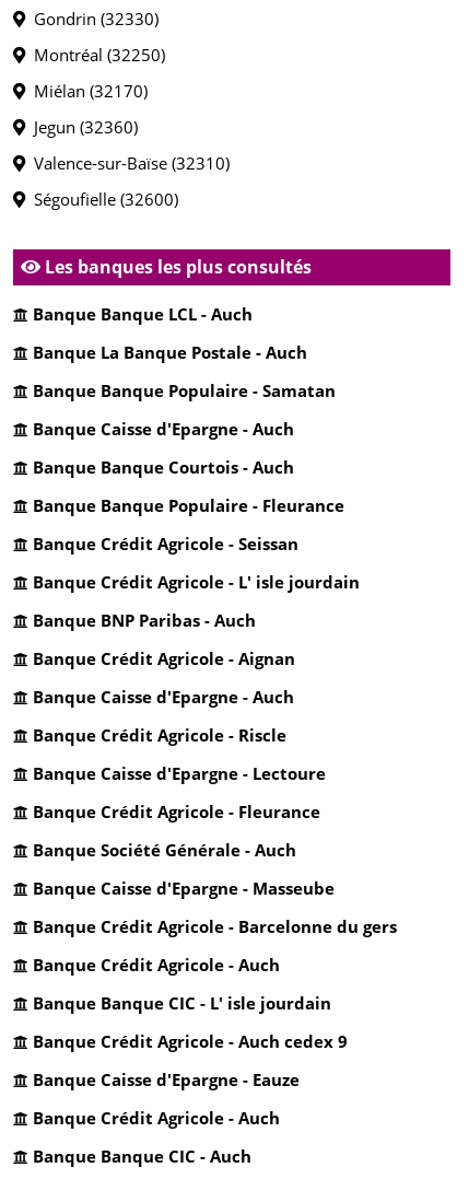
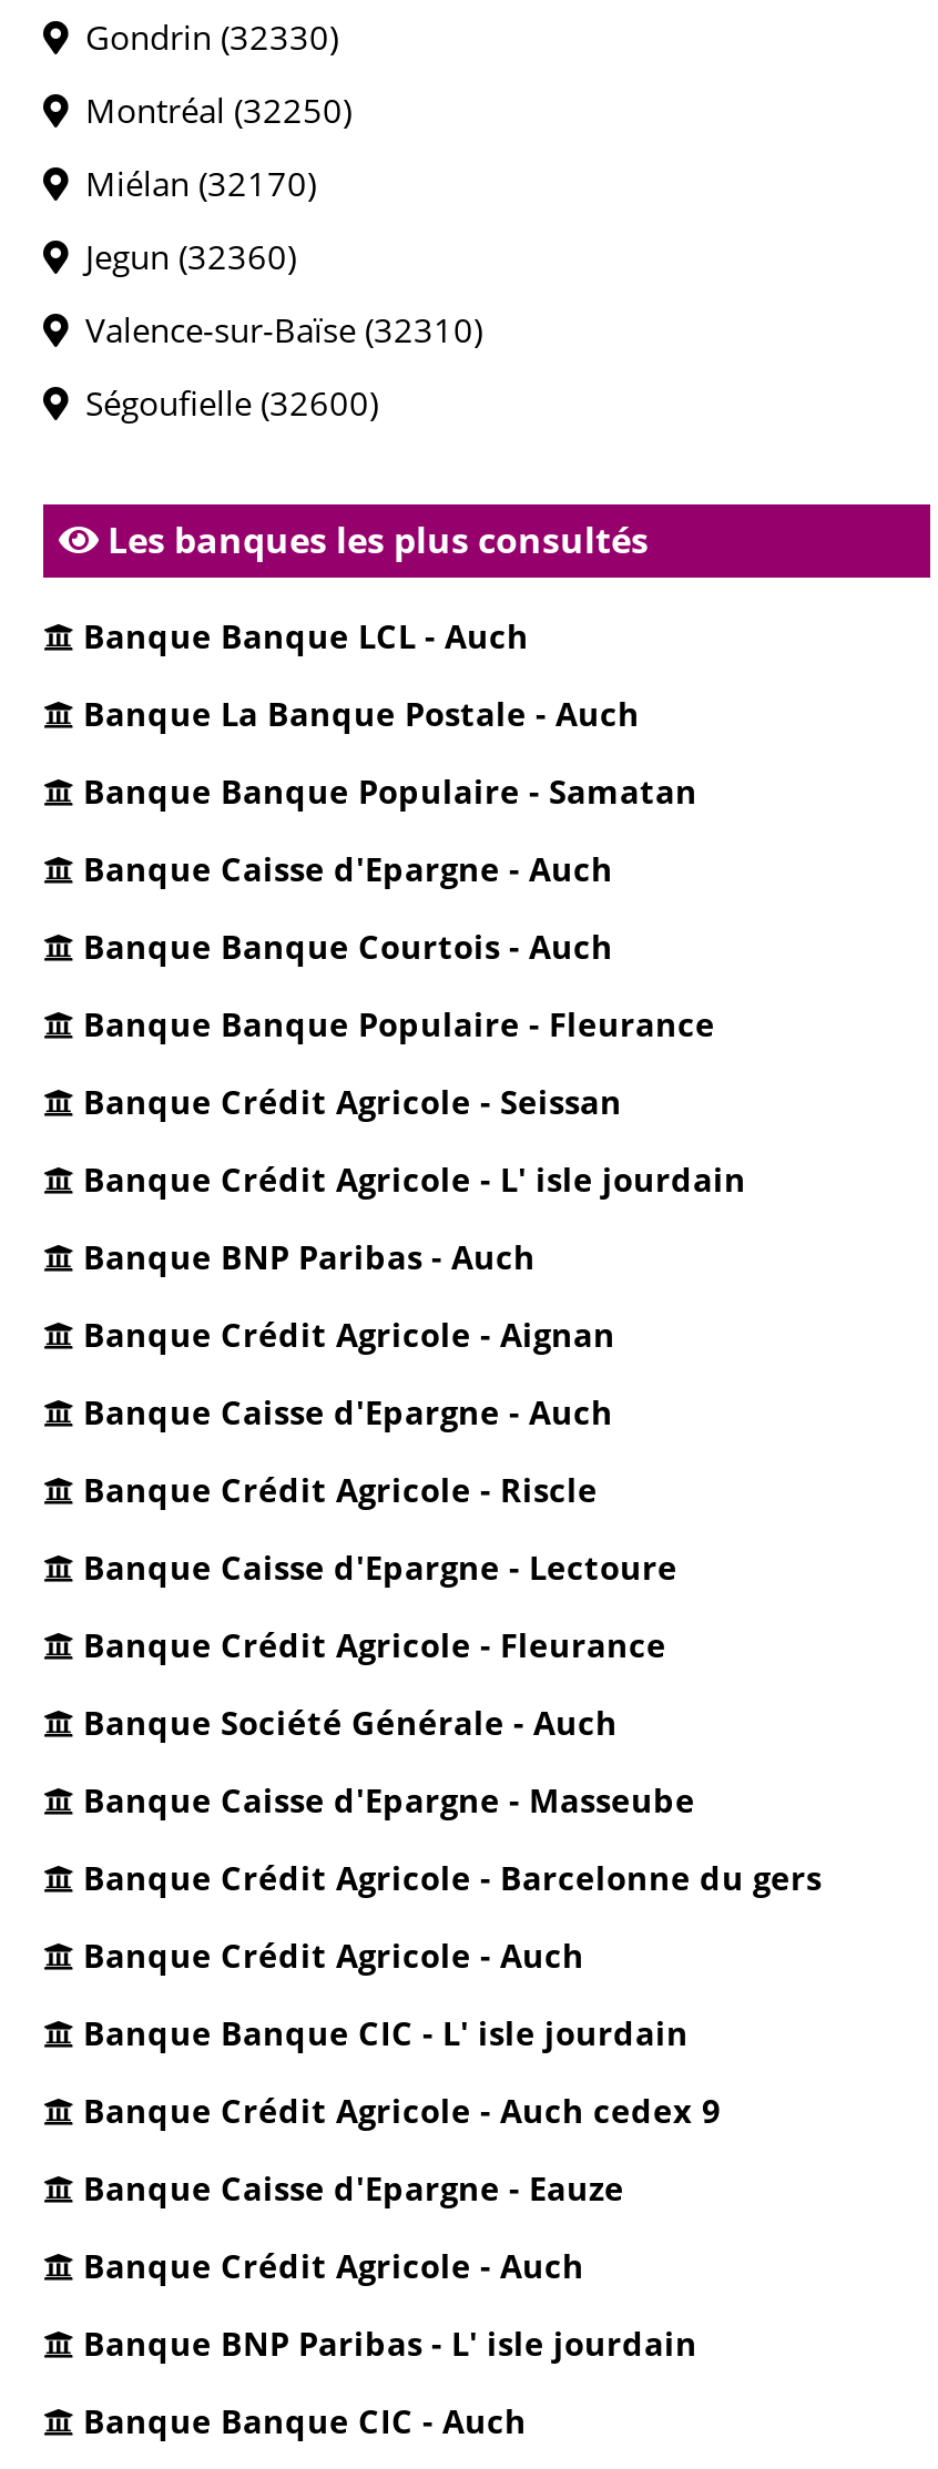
none -> [83,2320,697,2365] Banque BNP Paribas - L' isle jourdain

